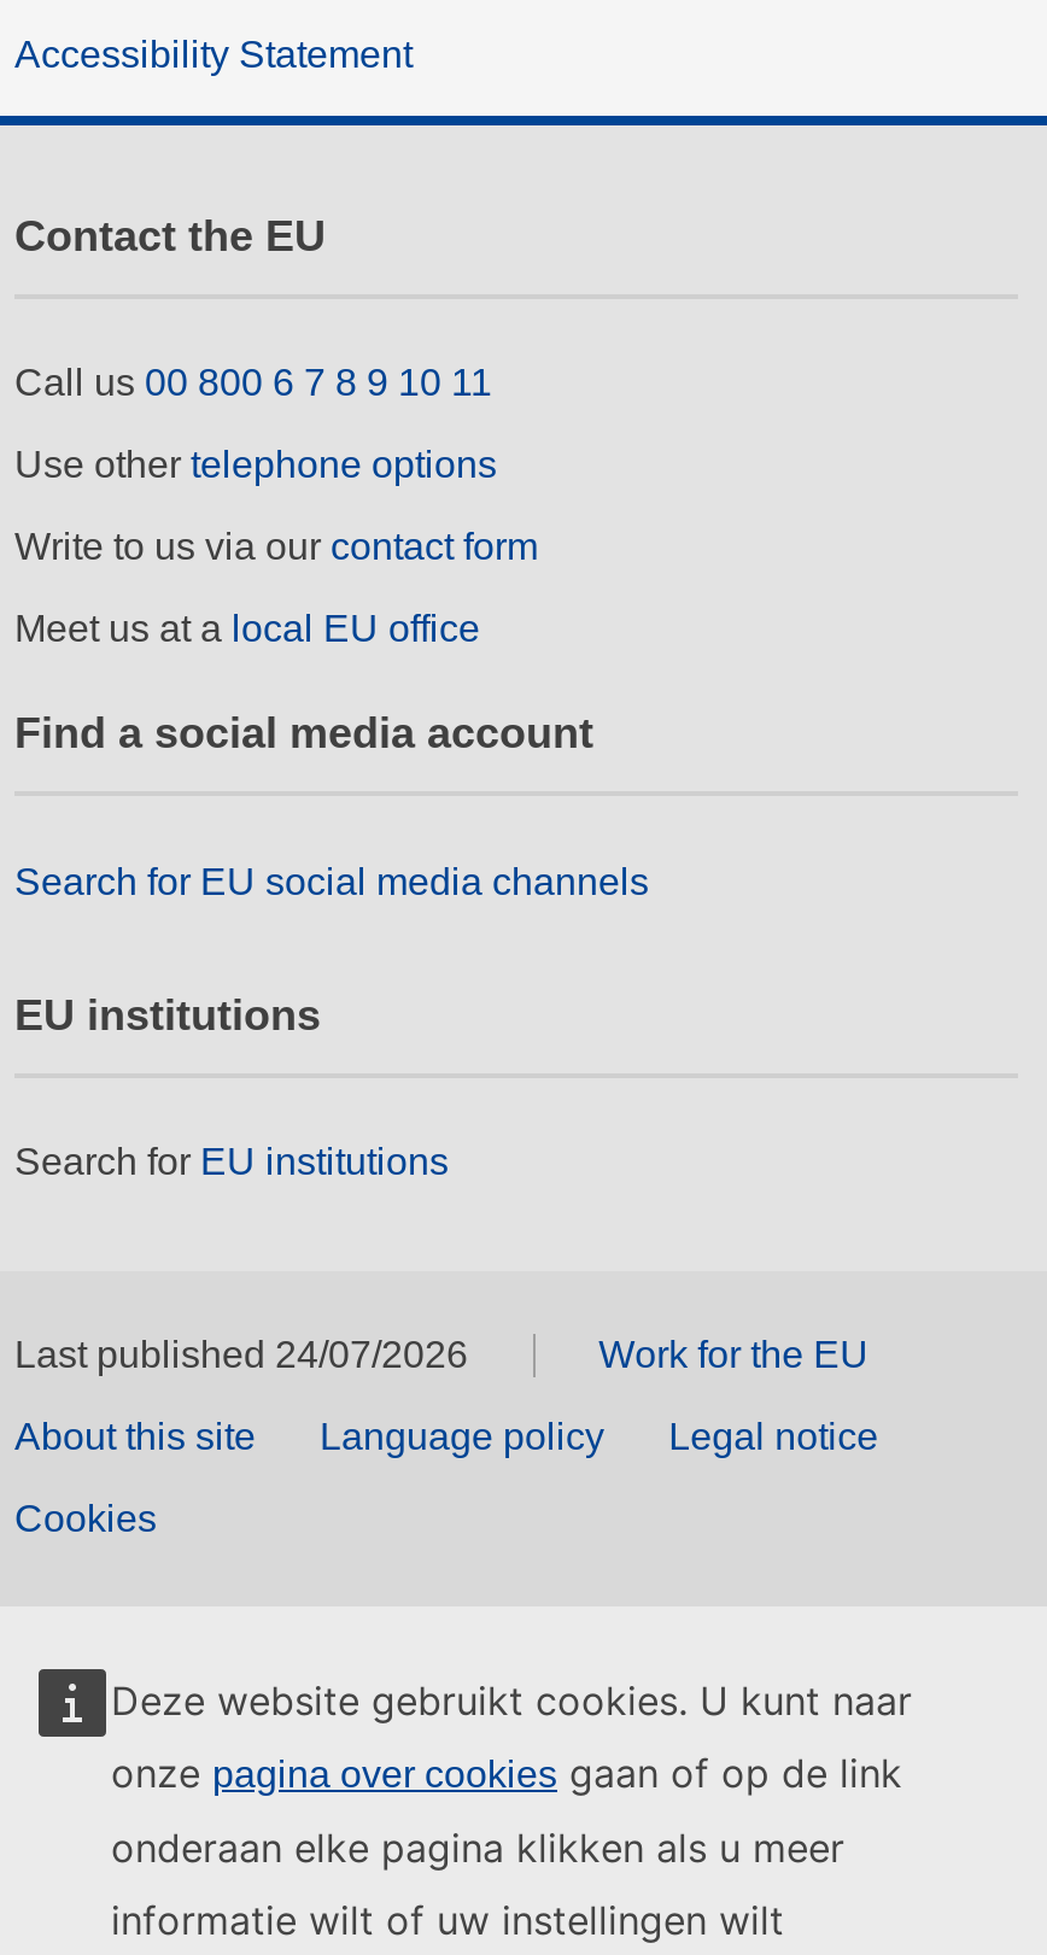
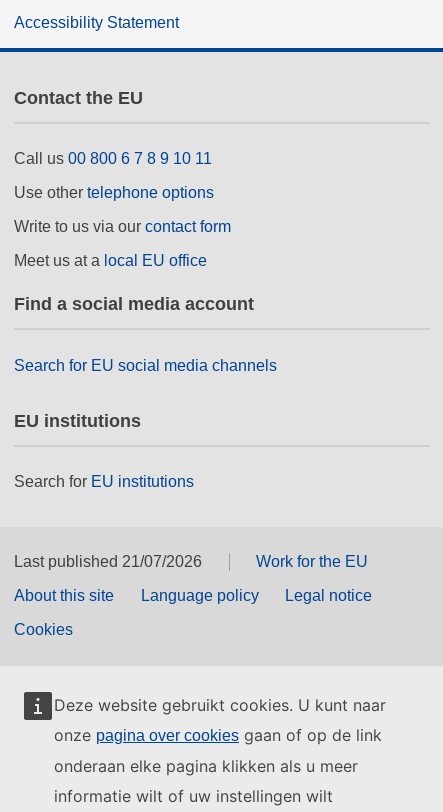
[14,1335,468,1376] Last published 24/07/2026 -> [14,553,202,570] Last published 21/07/2026

